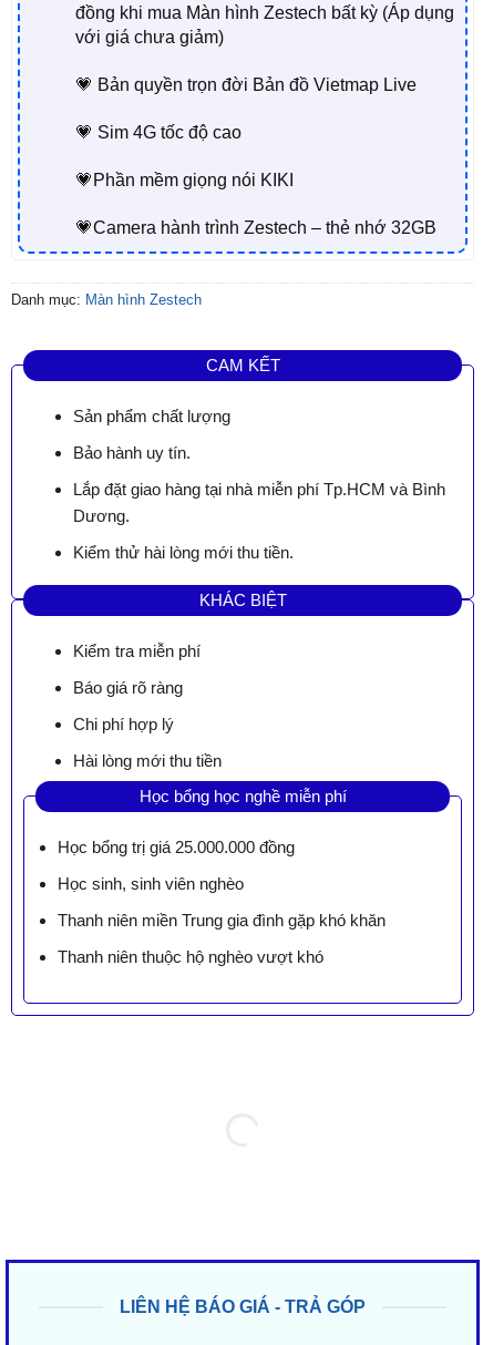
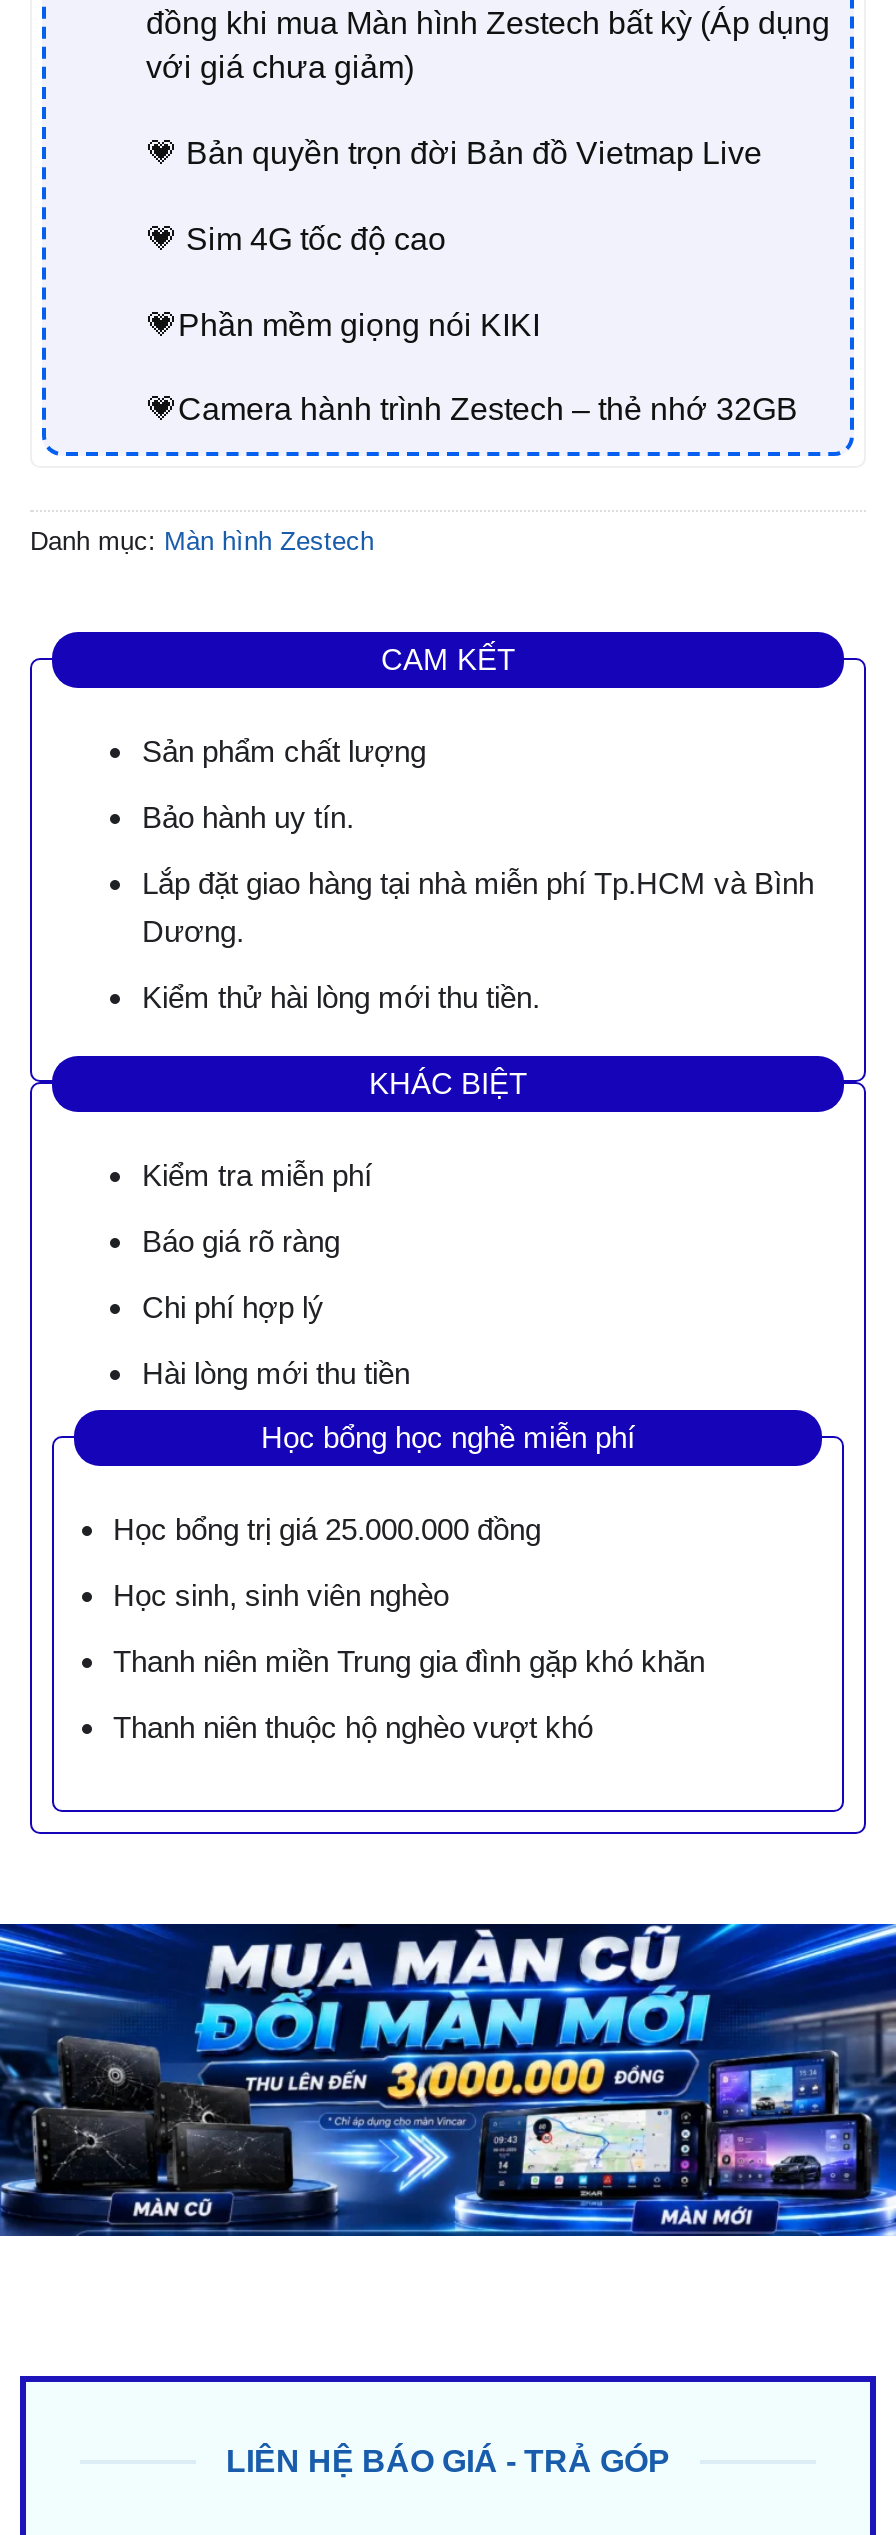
none -> [6,1920,890,2238] [image]

